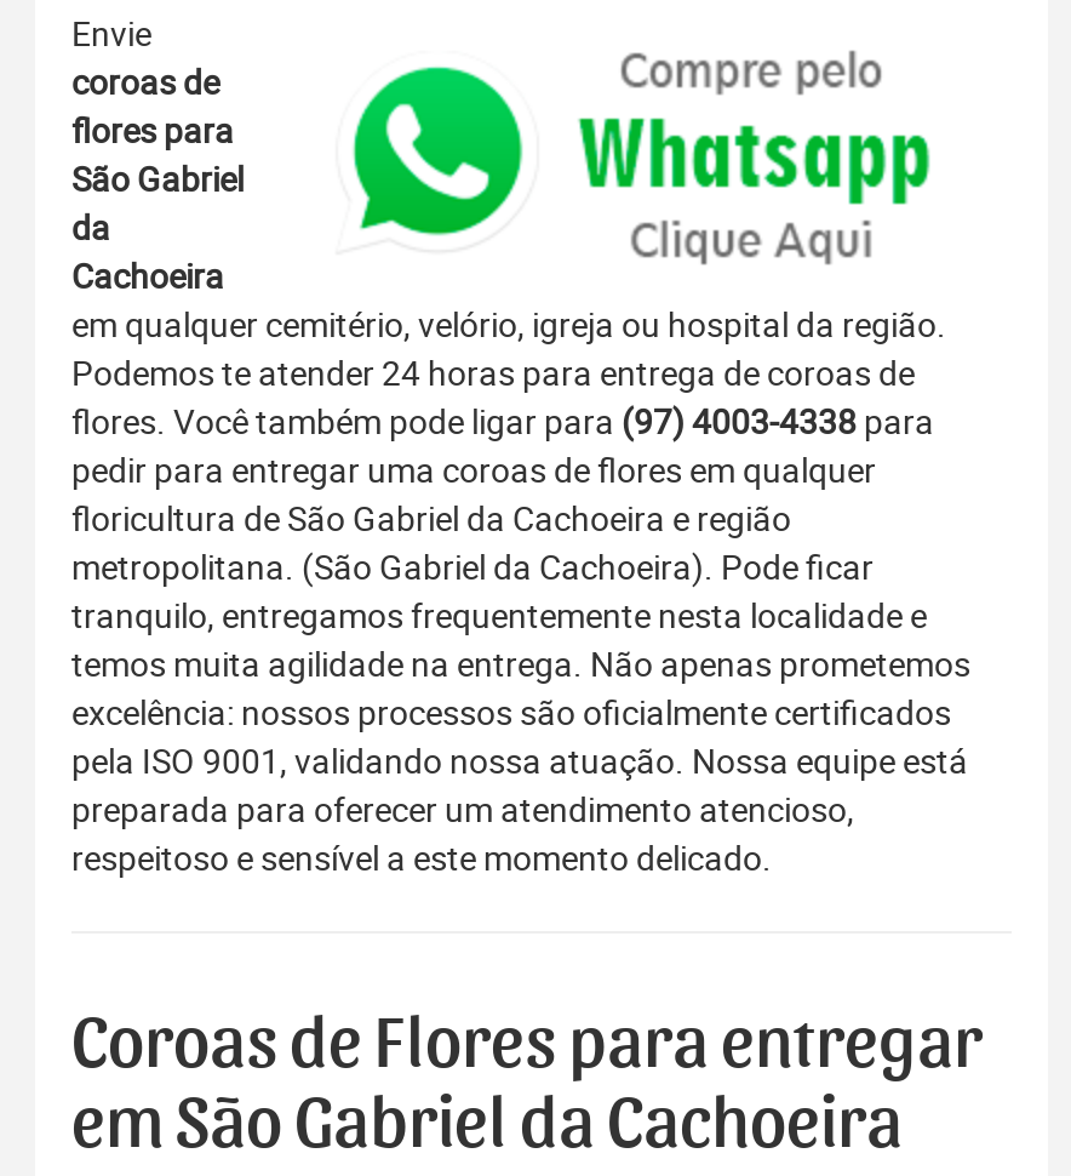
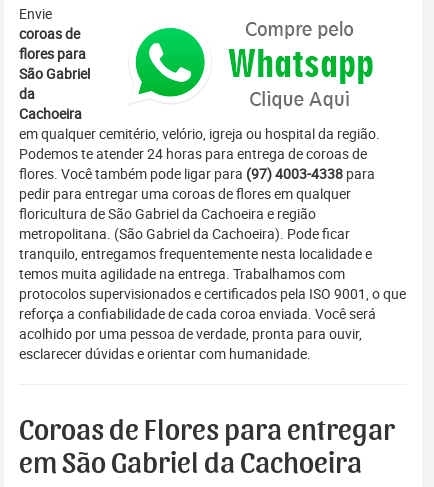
[71,641,970,881] temos muita agilidade na entrega. Não apenas prometemos | excelência: nossos processos são oficialmente certificados | pela ISO 9001, validando nossa atuação. Nossa equipe está | preparada para oferecer um atendimento atencioso, | respeitoso e sensível a este momento delicado. -> [19,264,406,363] temos muita agilidade na entrega. Trabalhamos com | protocolos supervisionados e certificados pela ISO 9001, o que | reforça a confiabilidade de cada coroa enviada. Você será | acolhido por uma pessoa de verdade, pronta para ouvir, | esclarecer dúvidas e orientar com humanidade.

